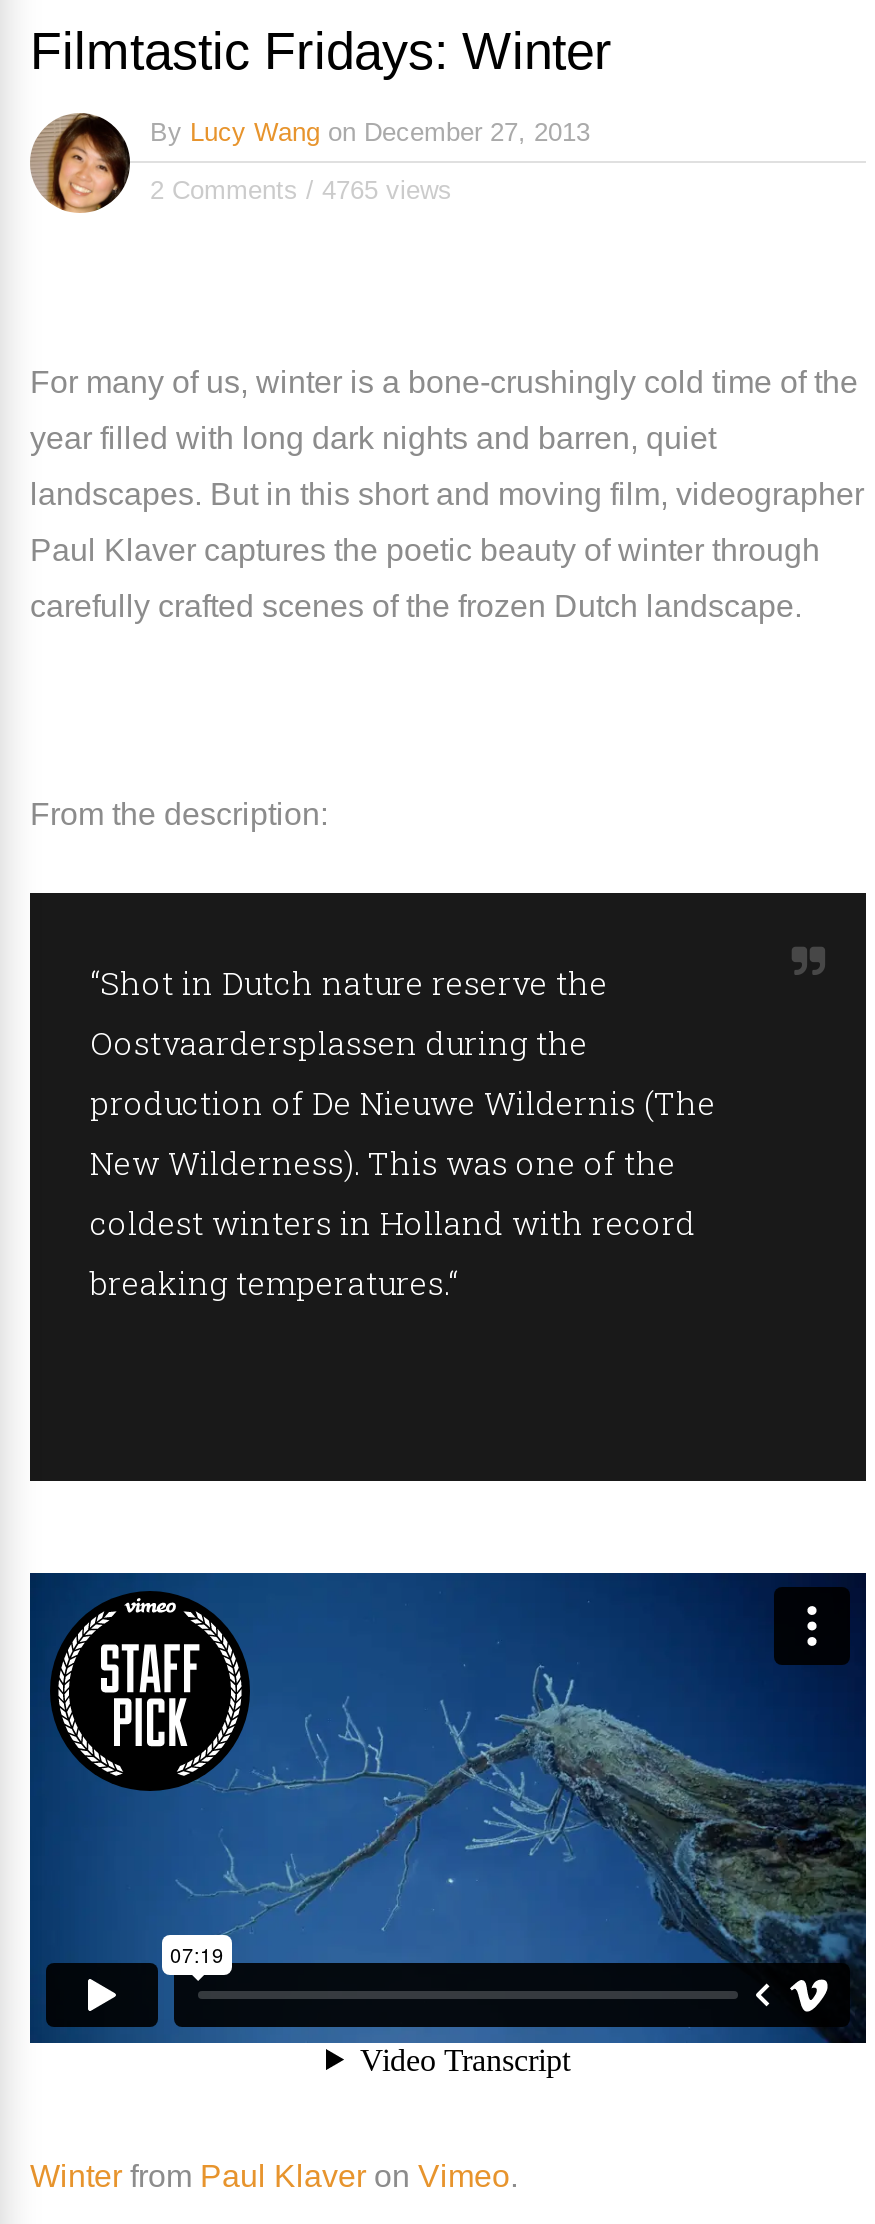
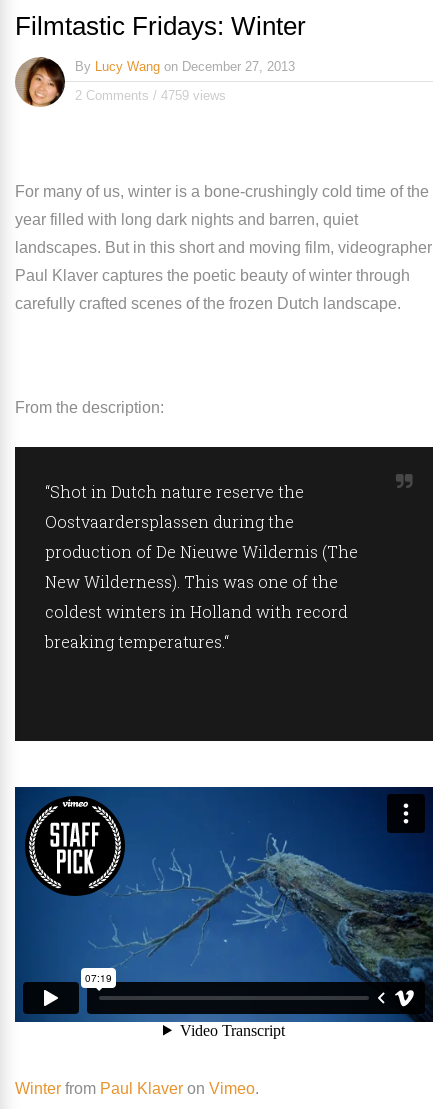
[150,174,452,204] 2 Comments / 4765 views -> [75,88,226,103] 2 Comments / 4759 views

